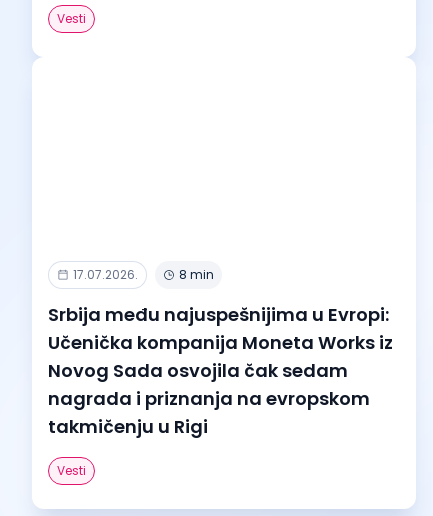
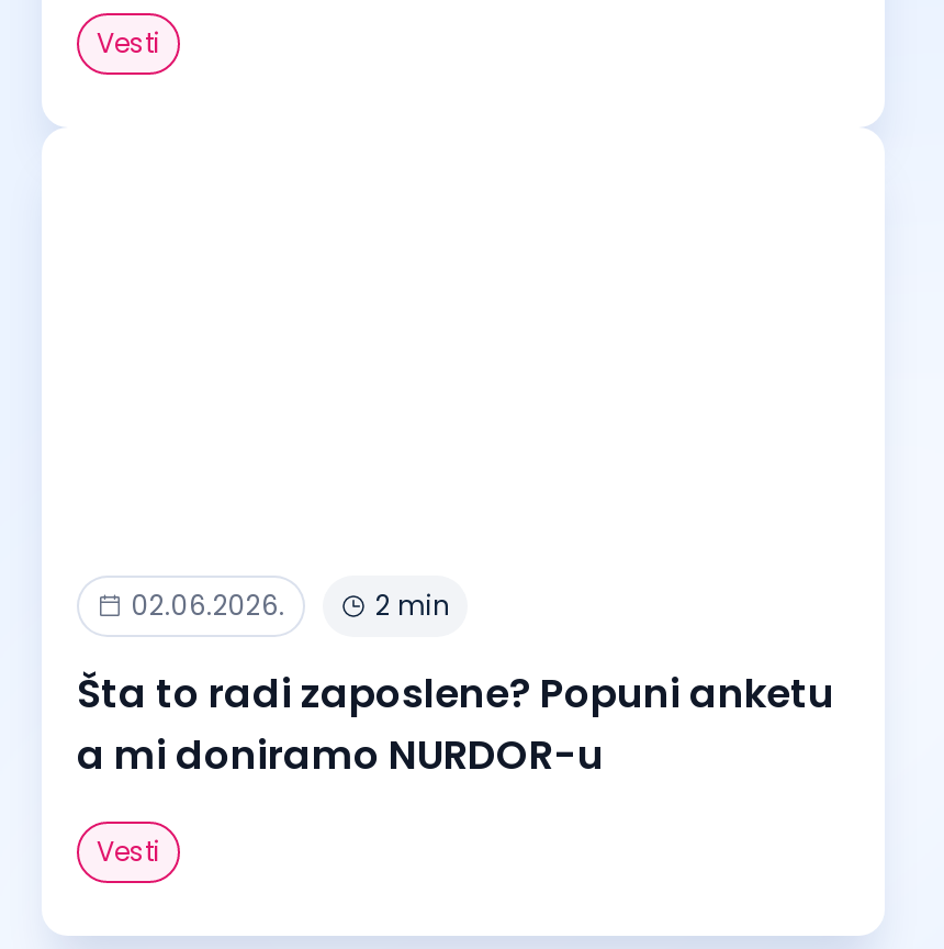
[73,266,214,283] 17.07.2026. | 8 min -> [132,587,450,624] 02.06.2026. | 2 min
[48,302,393,439] Srbija među najuspešnijima u Evropi: | Učenička kompanija Moneta Works iz | Novog Sada osvojila čak sedam | nagrada i priznanja na evropskom | takmičenju u Rigi -> [77,666,834,782] Šta to radi zaposlene? Popuni anketu | a mi doniramo NURDOR-u

